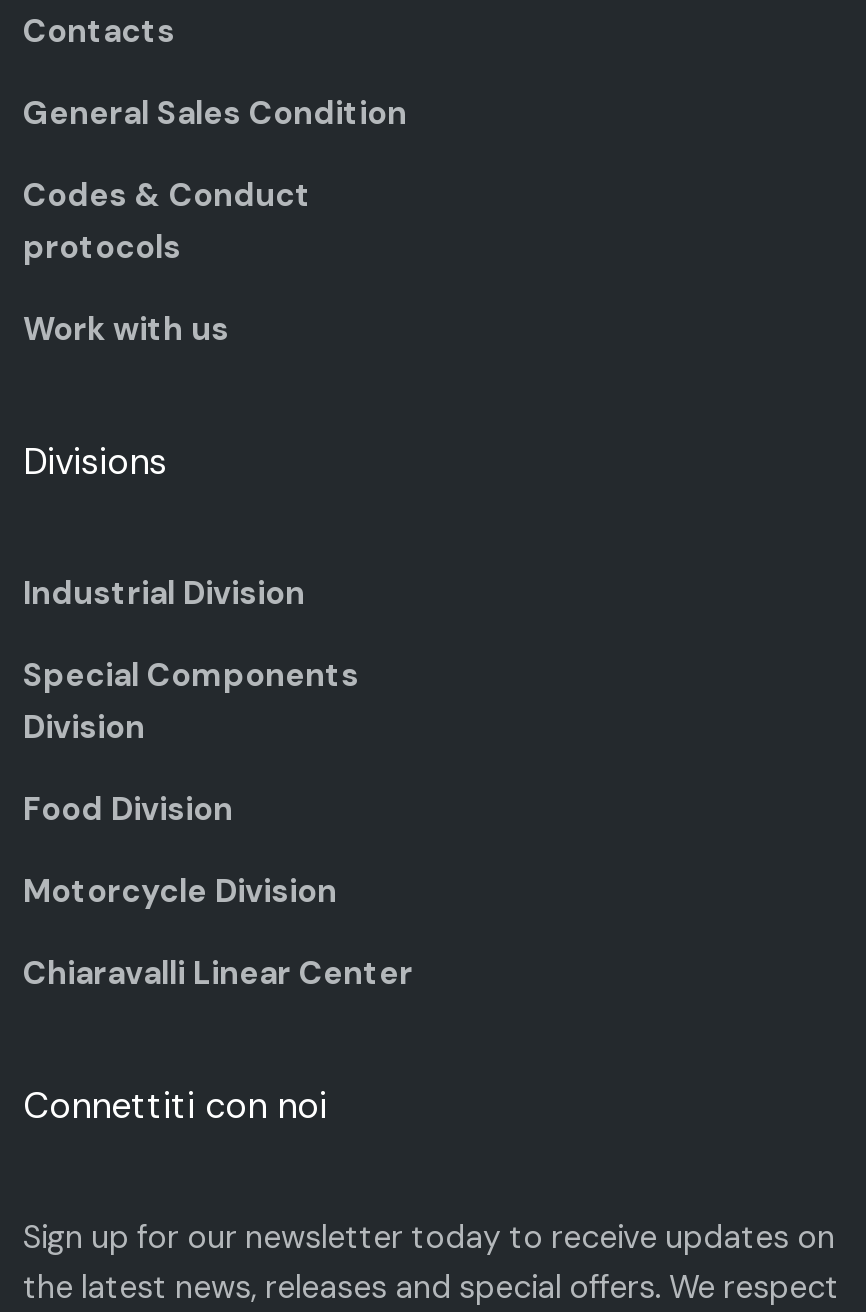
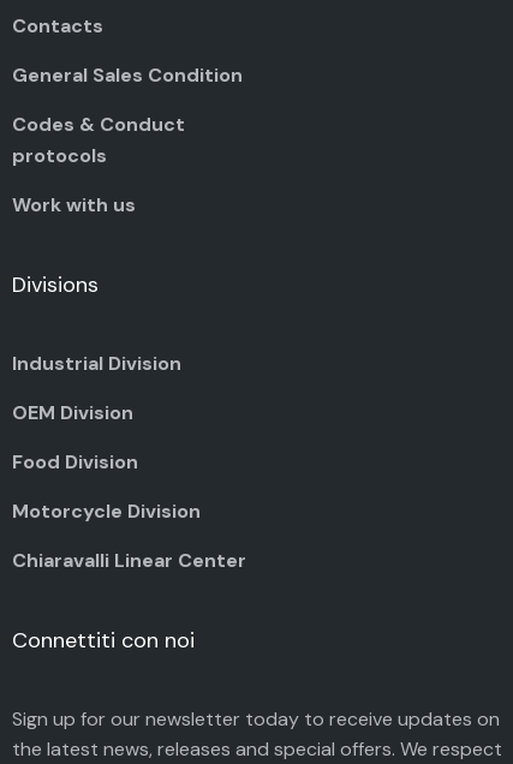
[23,653,359,747] Special Components | Division -> [12,400,133,425] OEM Division

